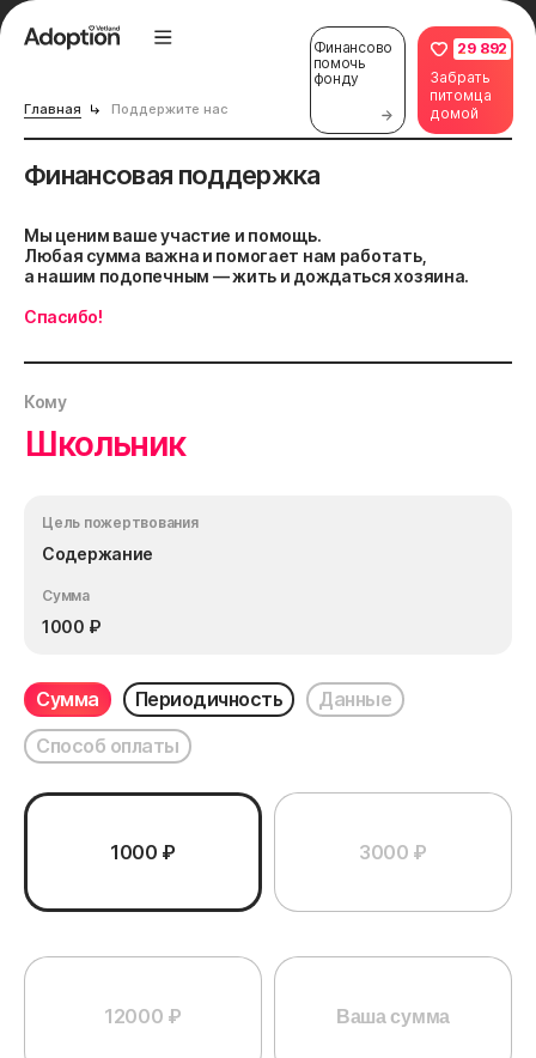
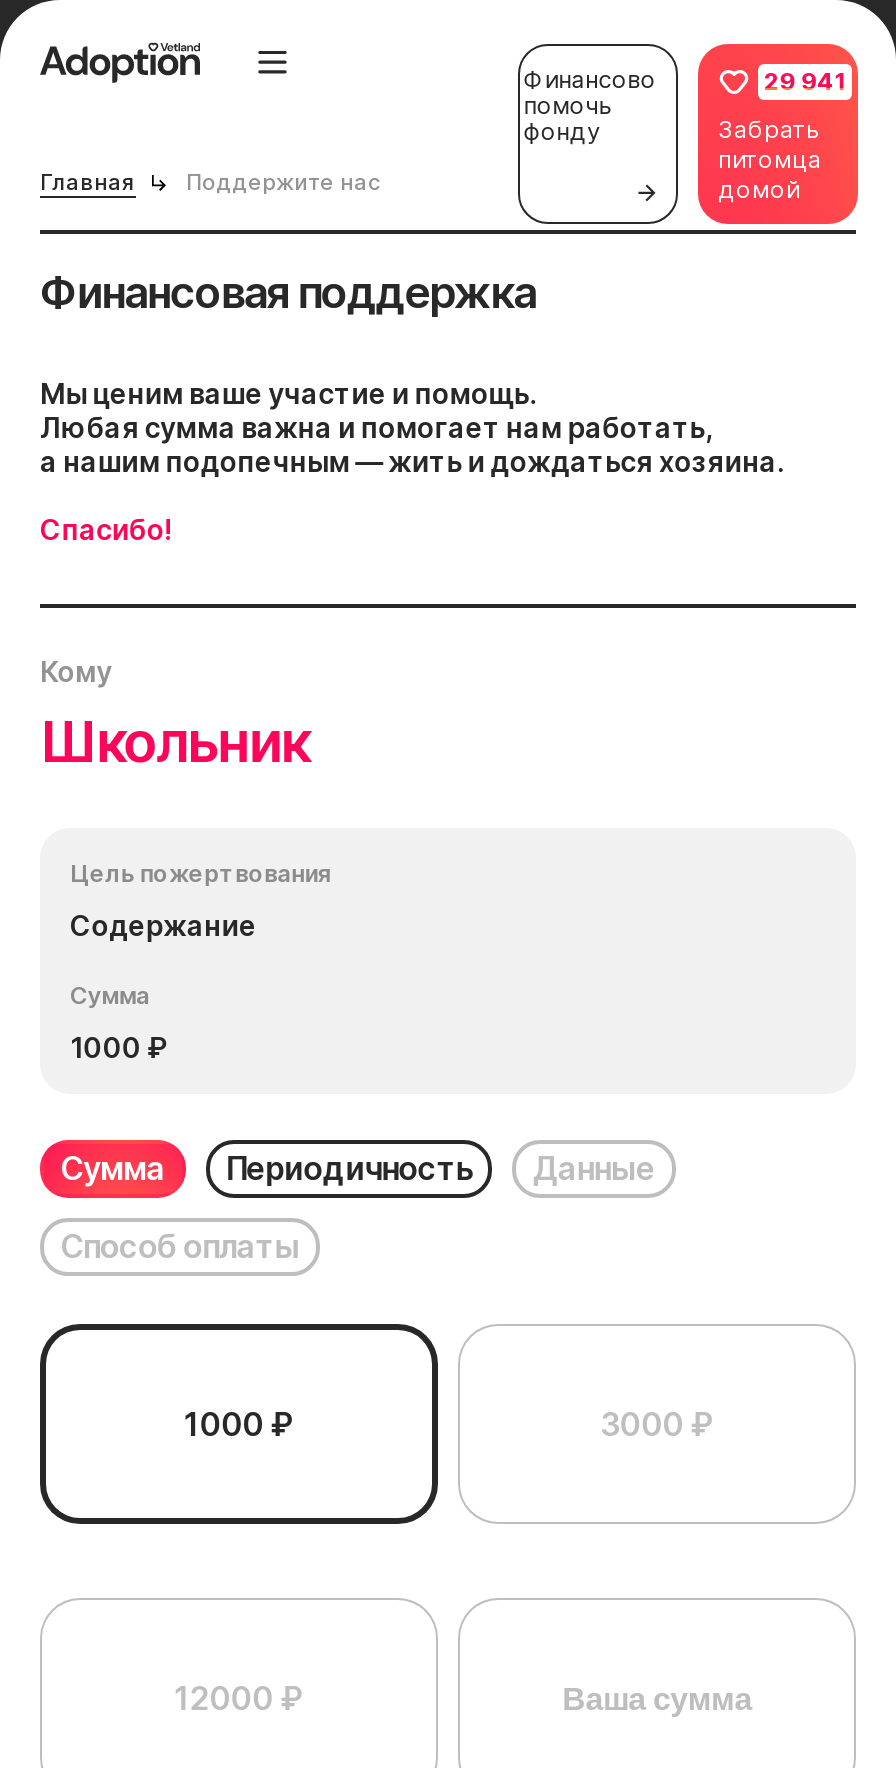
[457,39,508,57] 29 892 -> [764,66,847,96] 29 941

